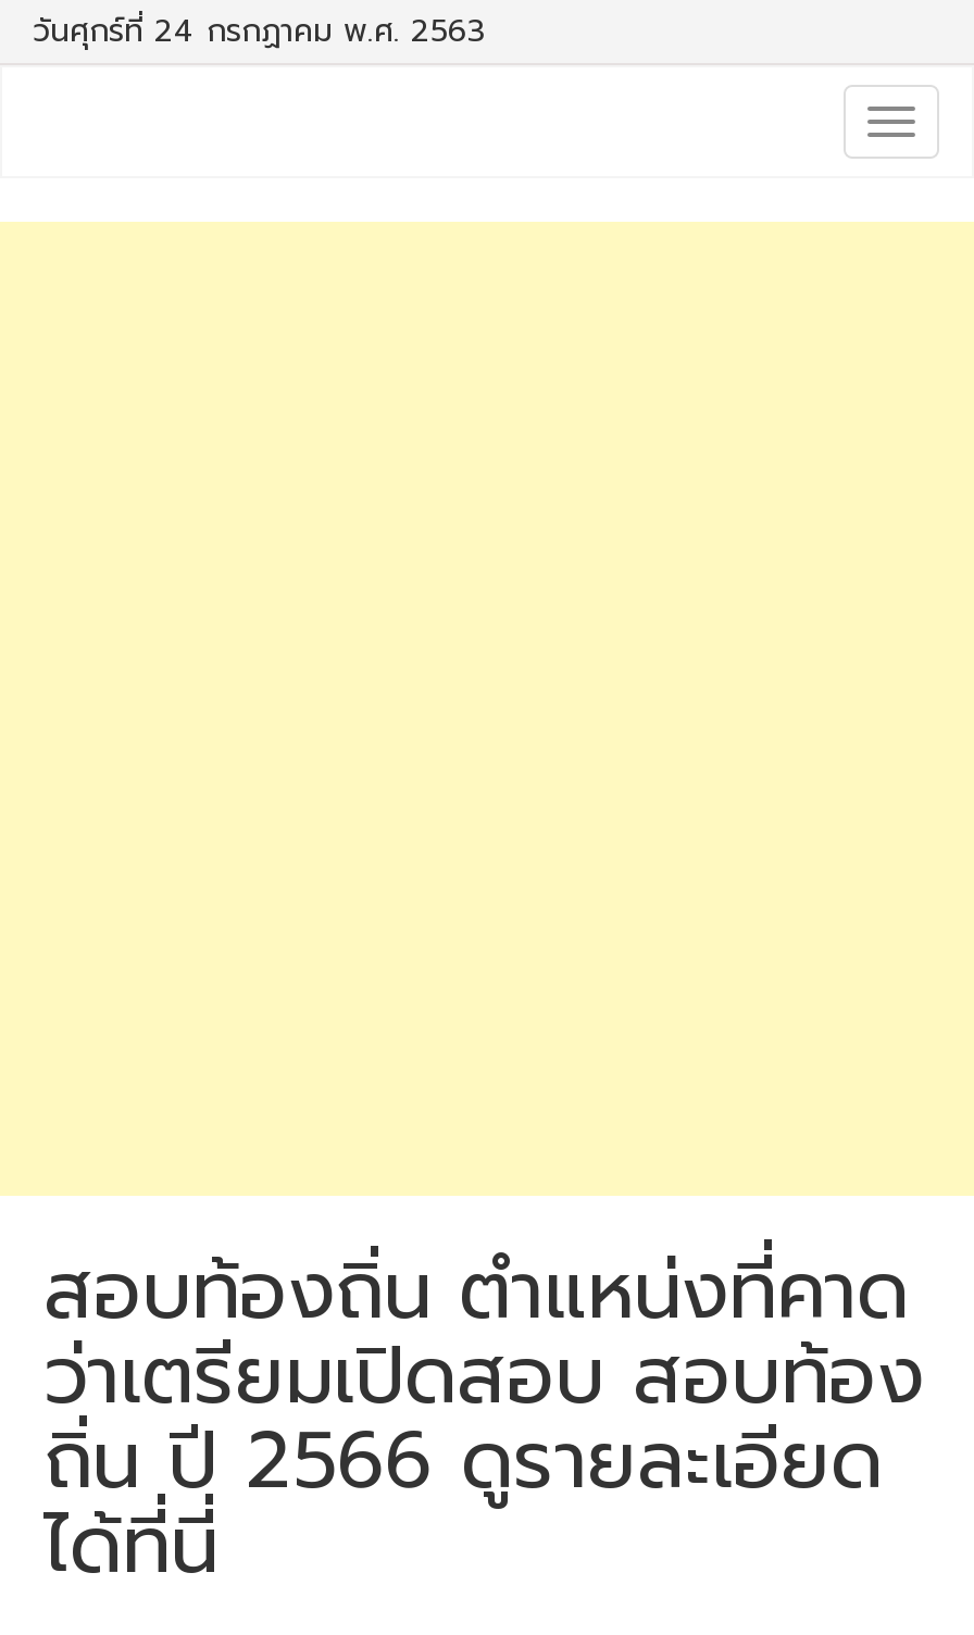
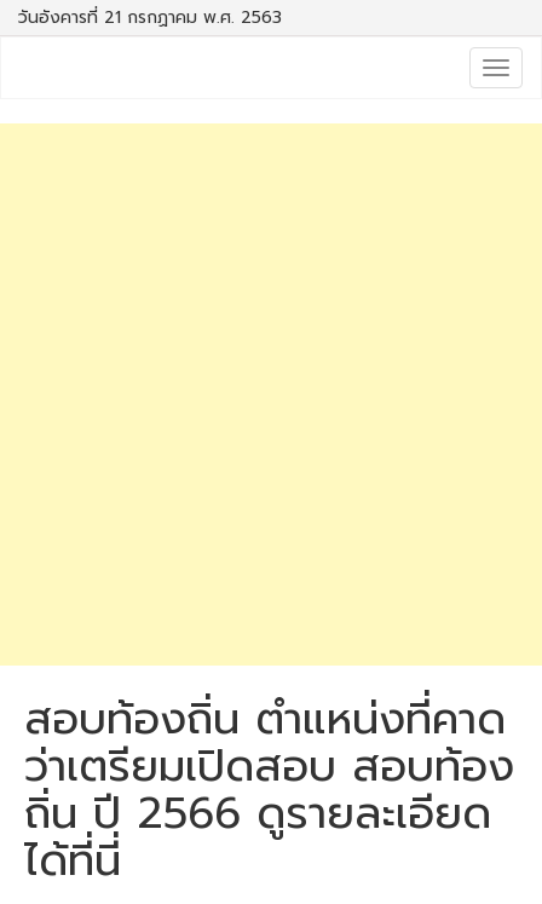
[33,9,485,54] วันศุกร์ที่ 24 กรกฏาคม พ.ศ. 2563 -> [18,5,282,30] วันอังคารที่ 21 กรกฏาคม พ.ศ. 2563

